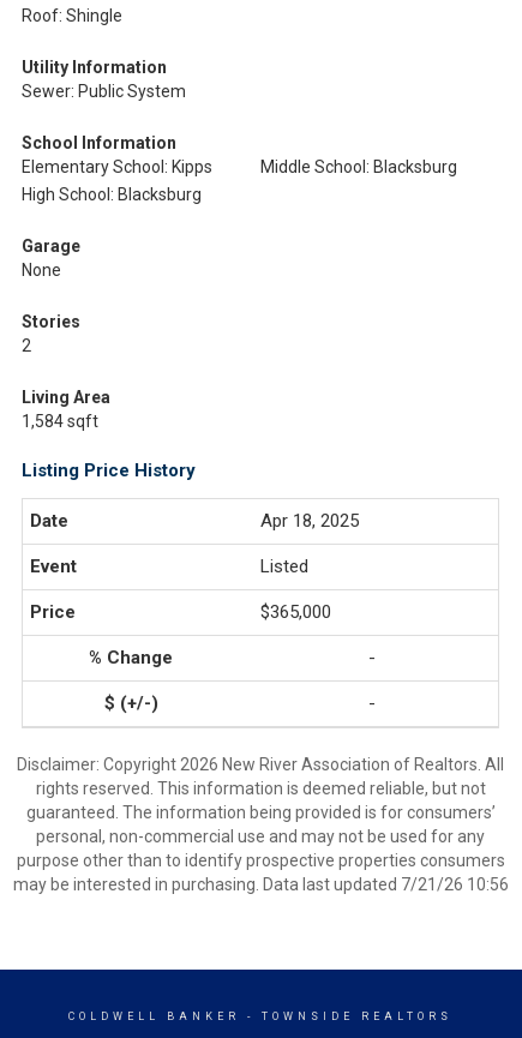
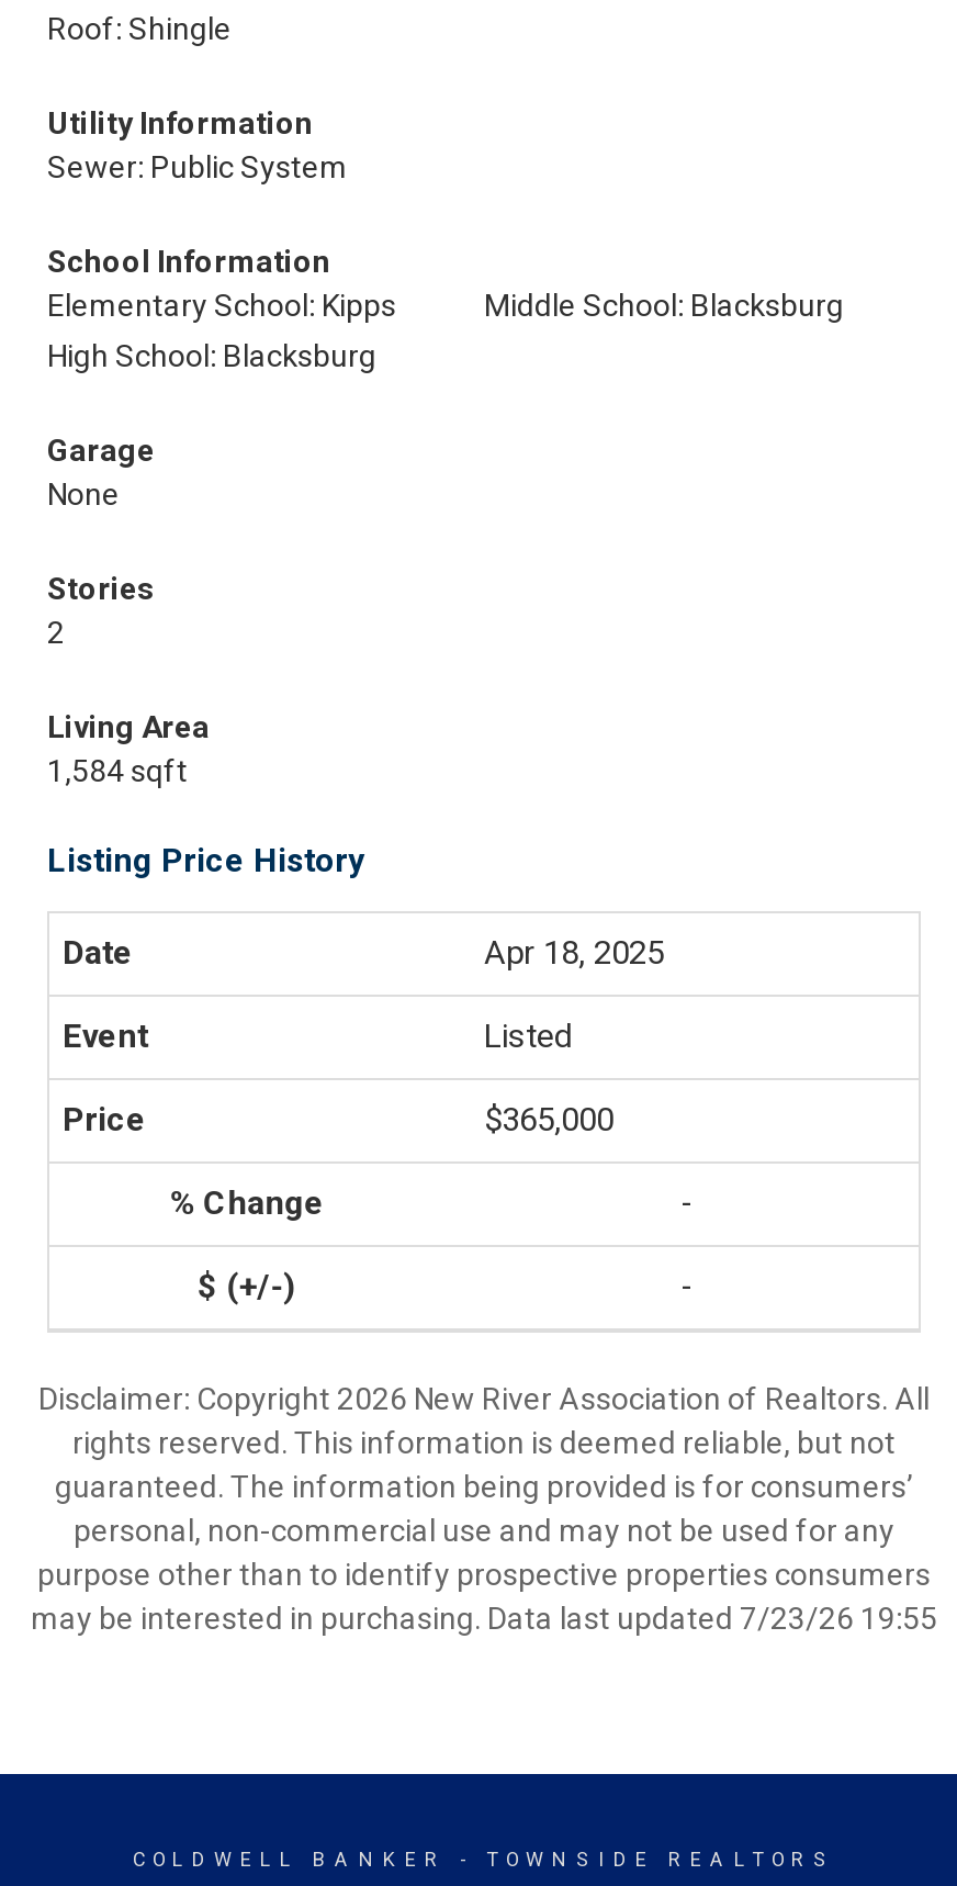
[13,875,508,894] may be interested in purchasing. Data last updated 7/21/26 10:56 -> [31,1601,937,1636] may be interested in purchasing. Data last updated 7/23/26 19:55

